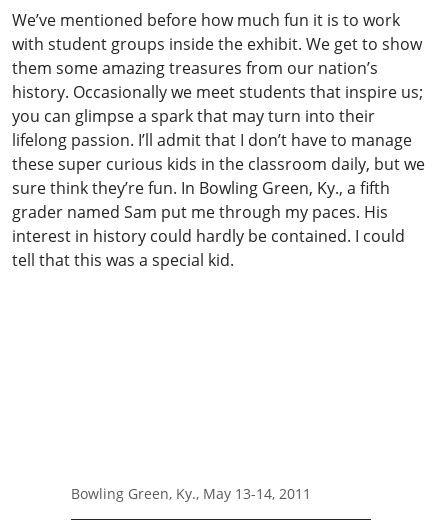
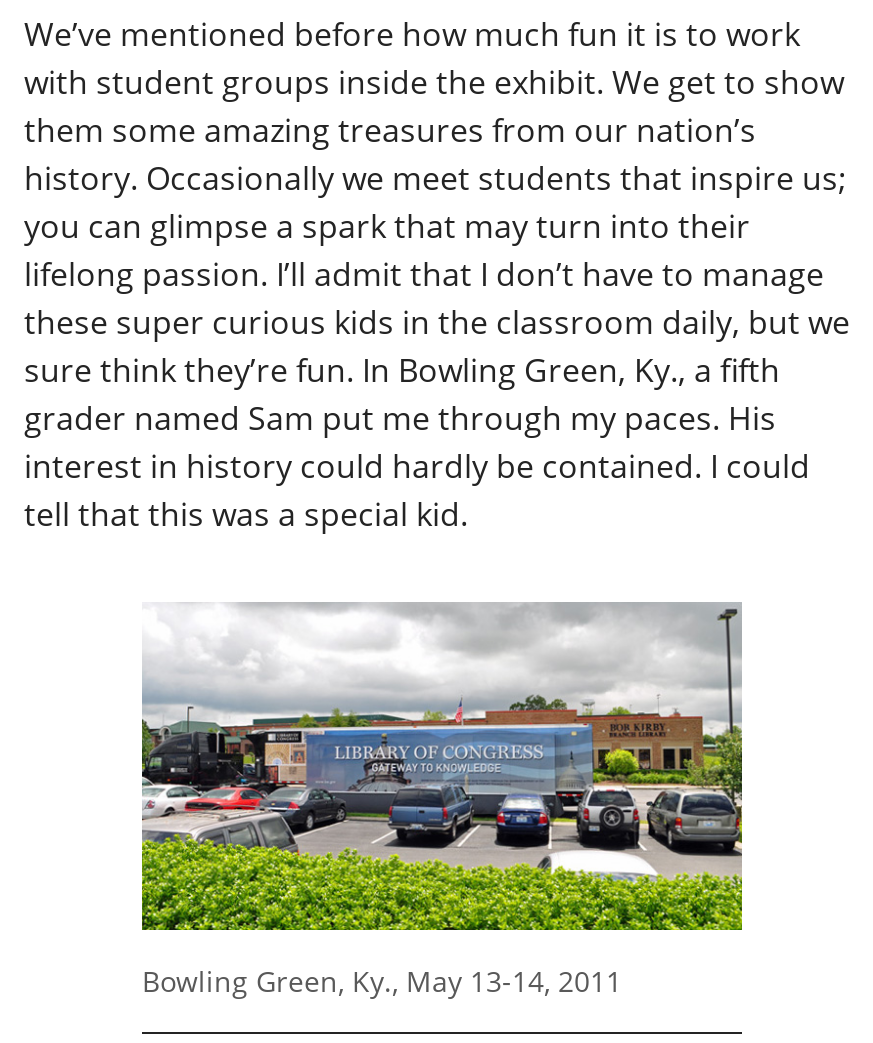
none -> [140,602,744,932] [image]

